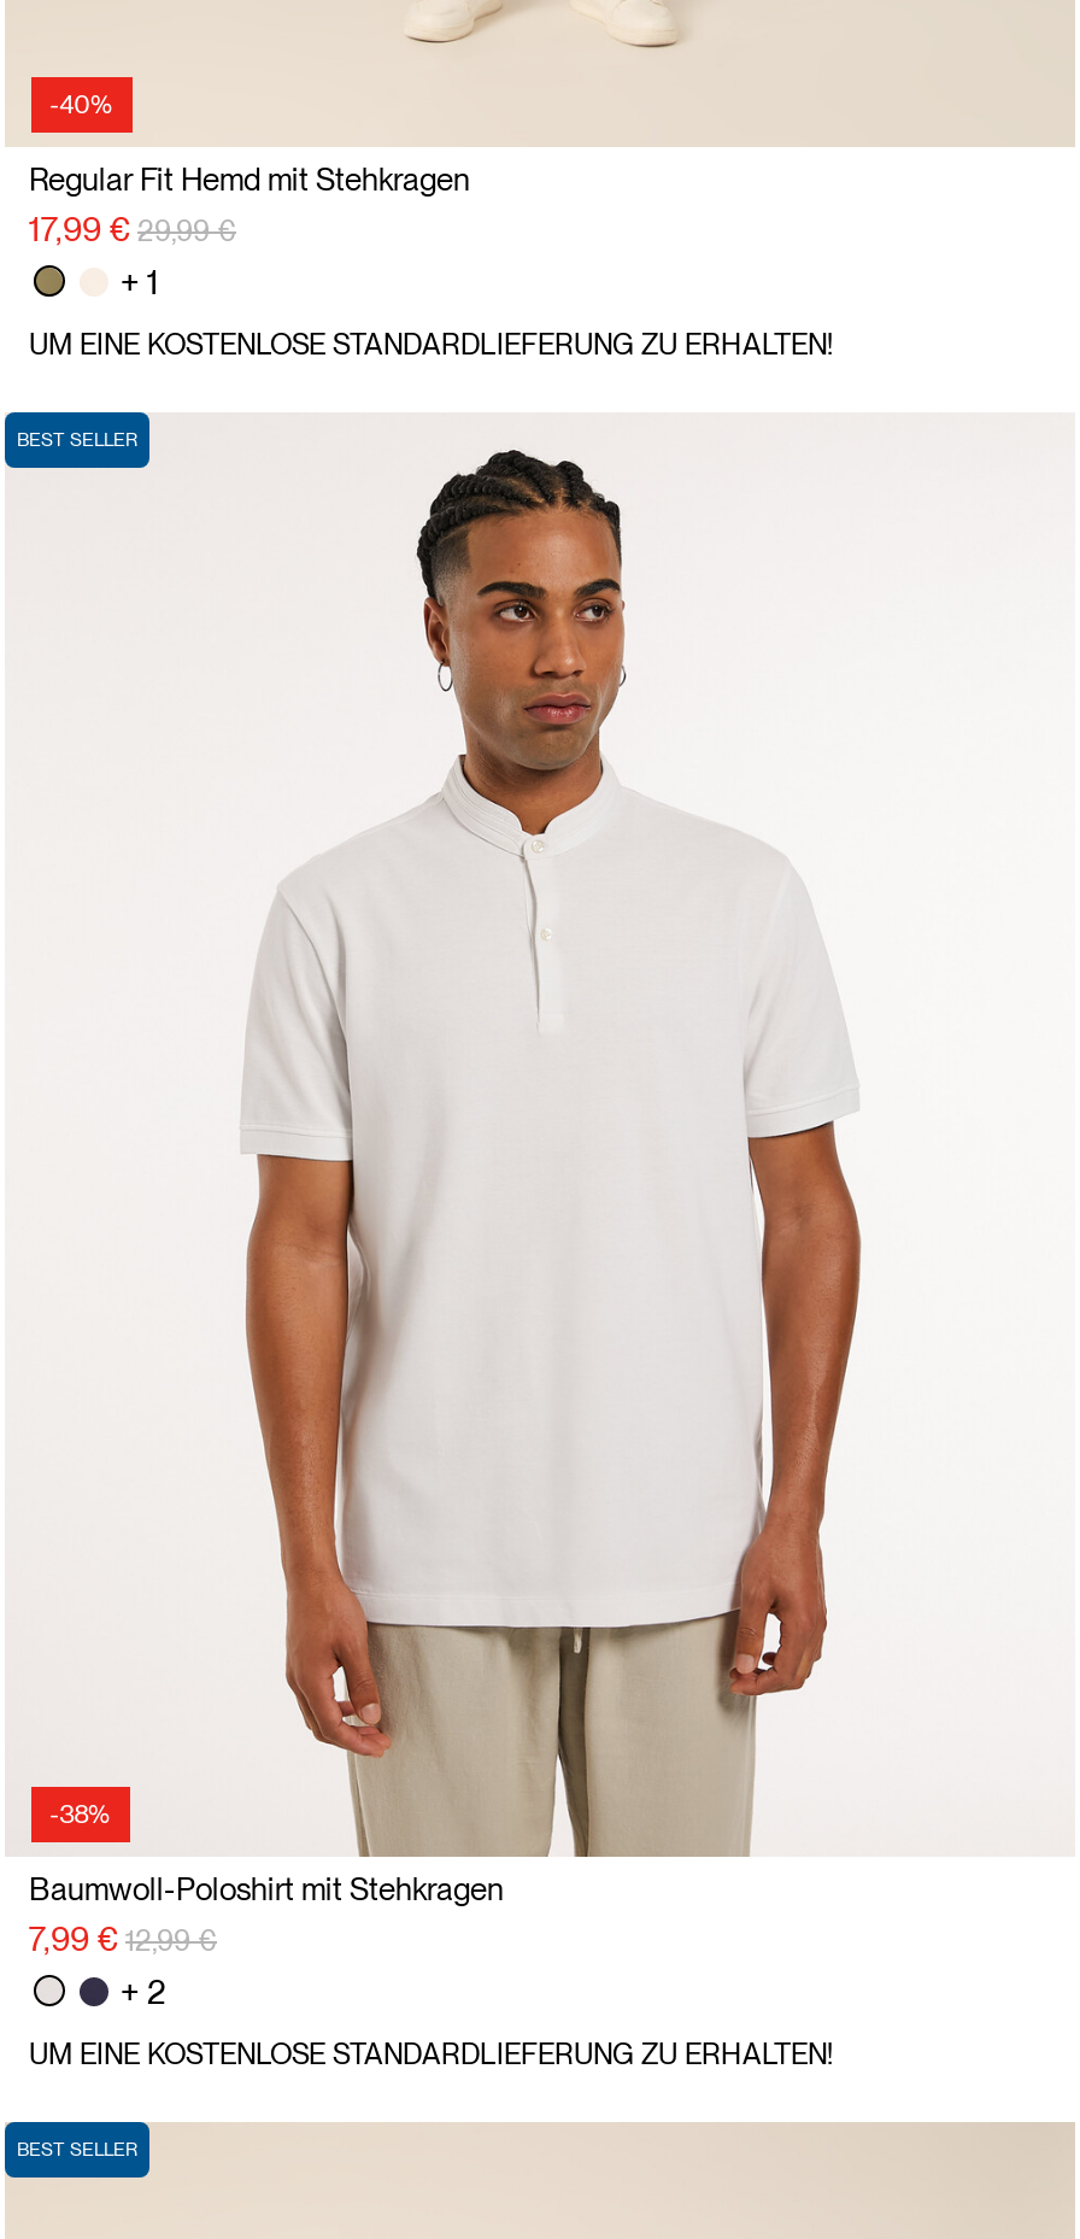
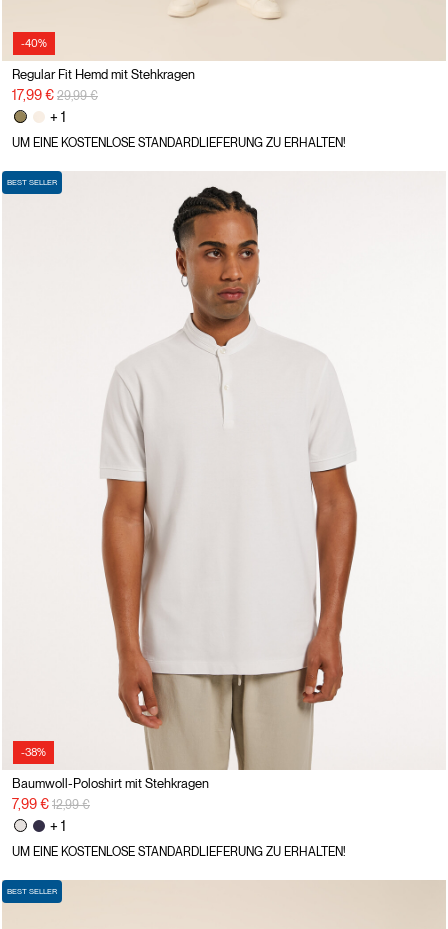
[121,1973,166,2011] + 2 -> [50,818,66,834] + 1

